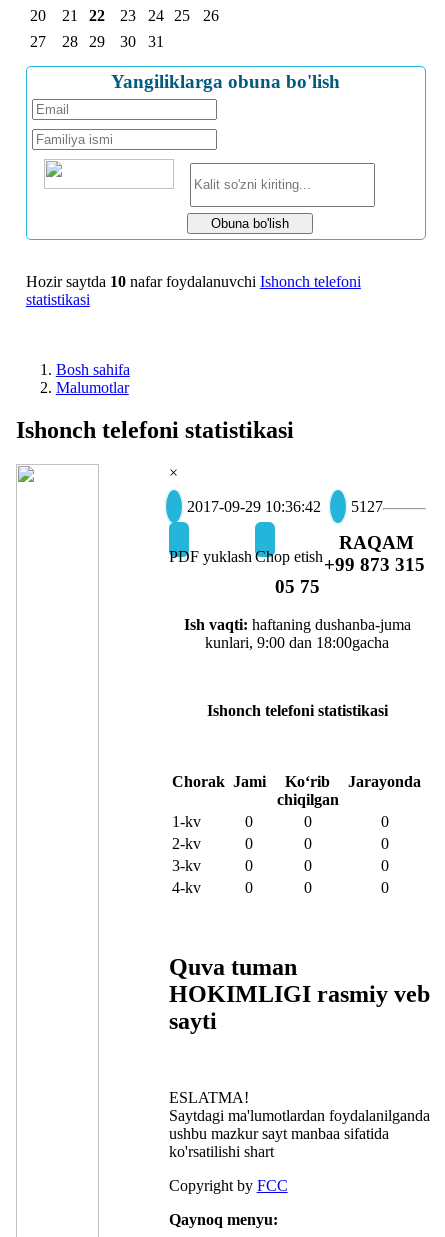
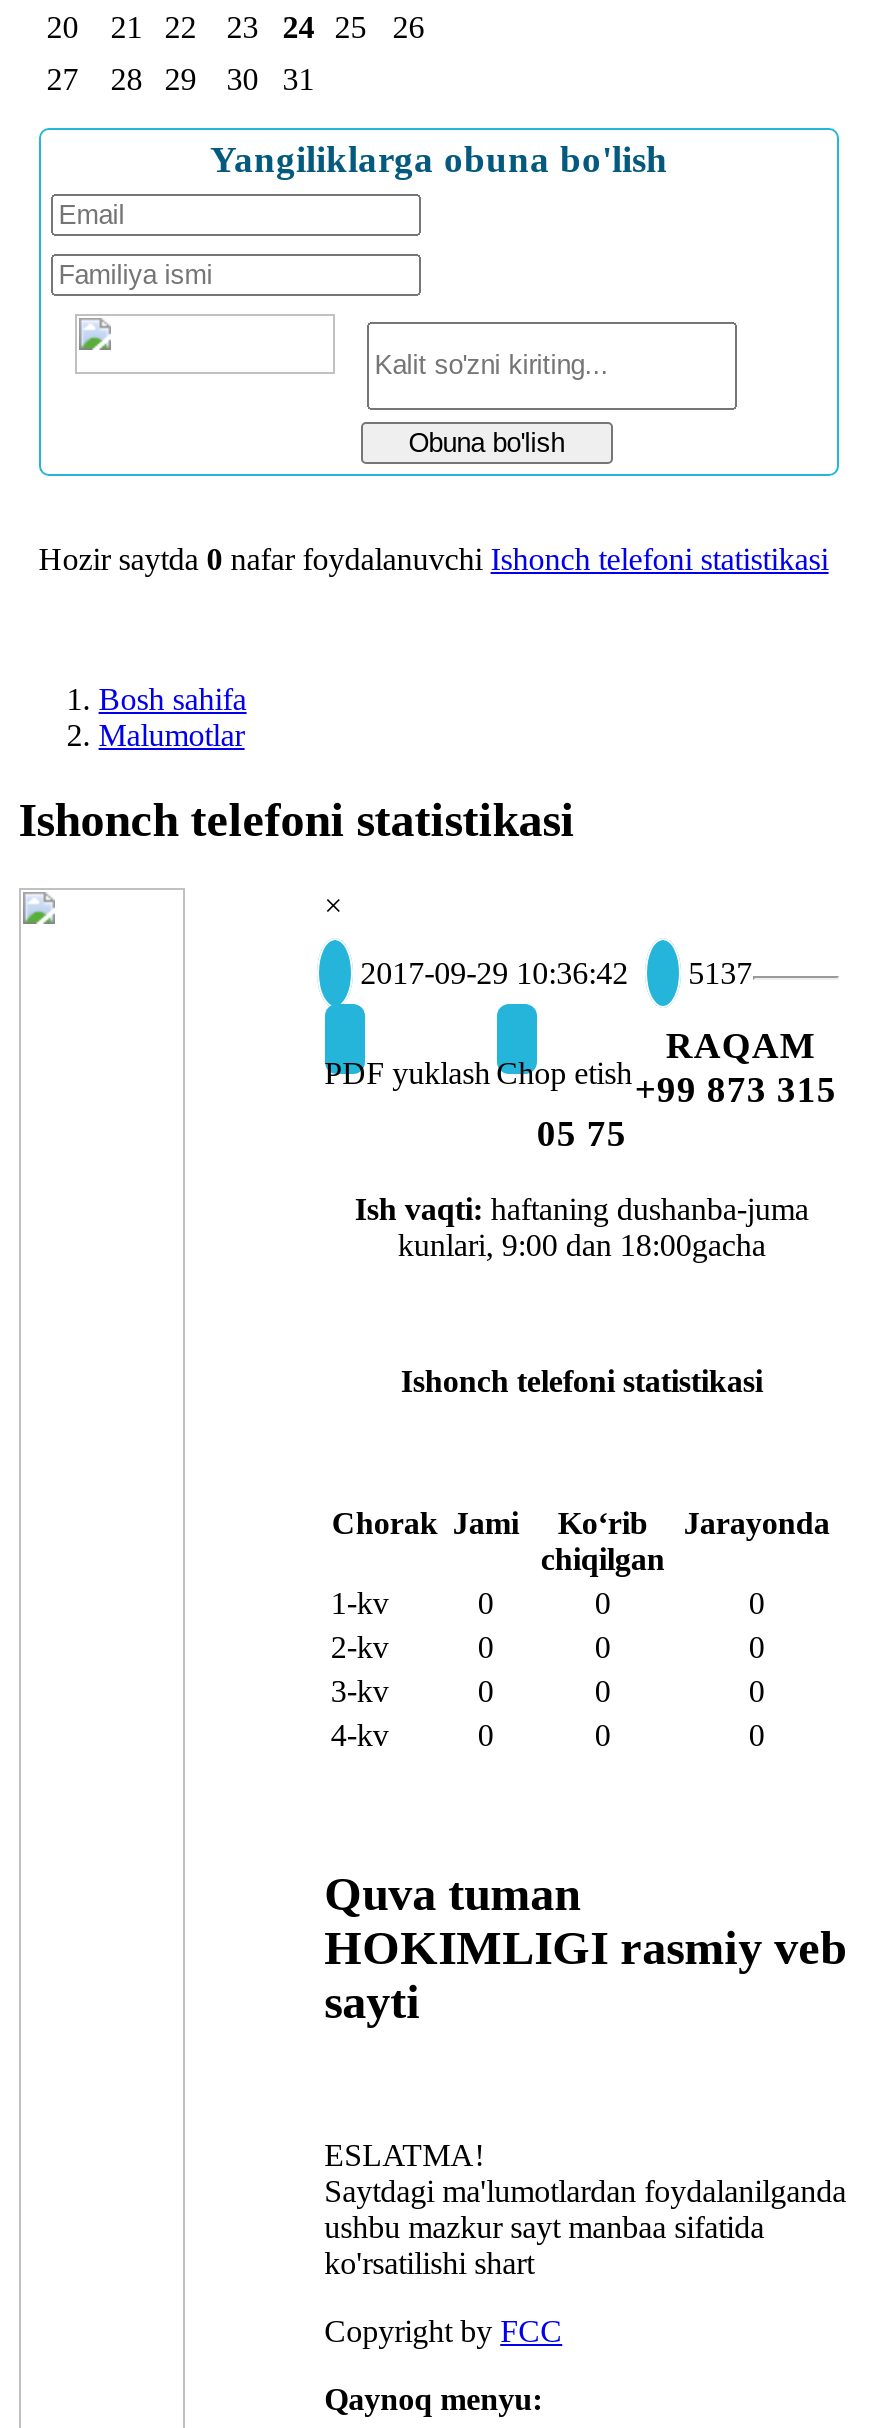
[26,273,361,308] Hozir saytda 10 nafar foydalanuvchi Ishonch telefoni | statistikasi -> [39,542,829,576] Hozir saytda 0 nafar foydalanuvchi Ishonch telefoni statistikasi
[183,498,383,515] 2017-09-29 10:36:42 5127 -> [352,955,752,989] 2017-09-29 10:36:42 5137

